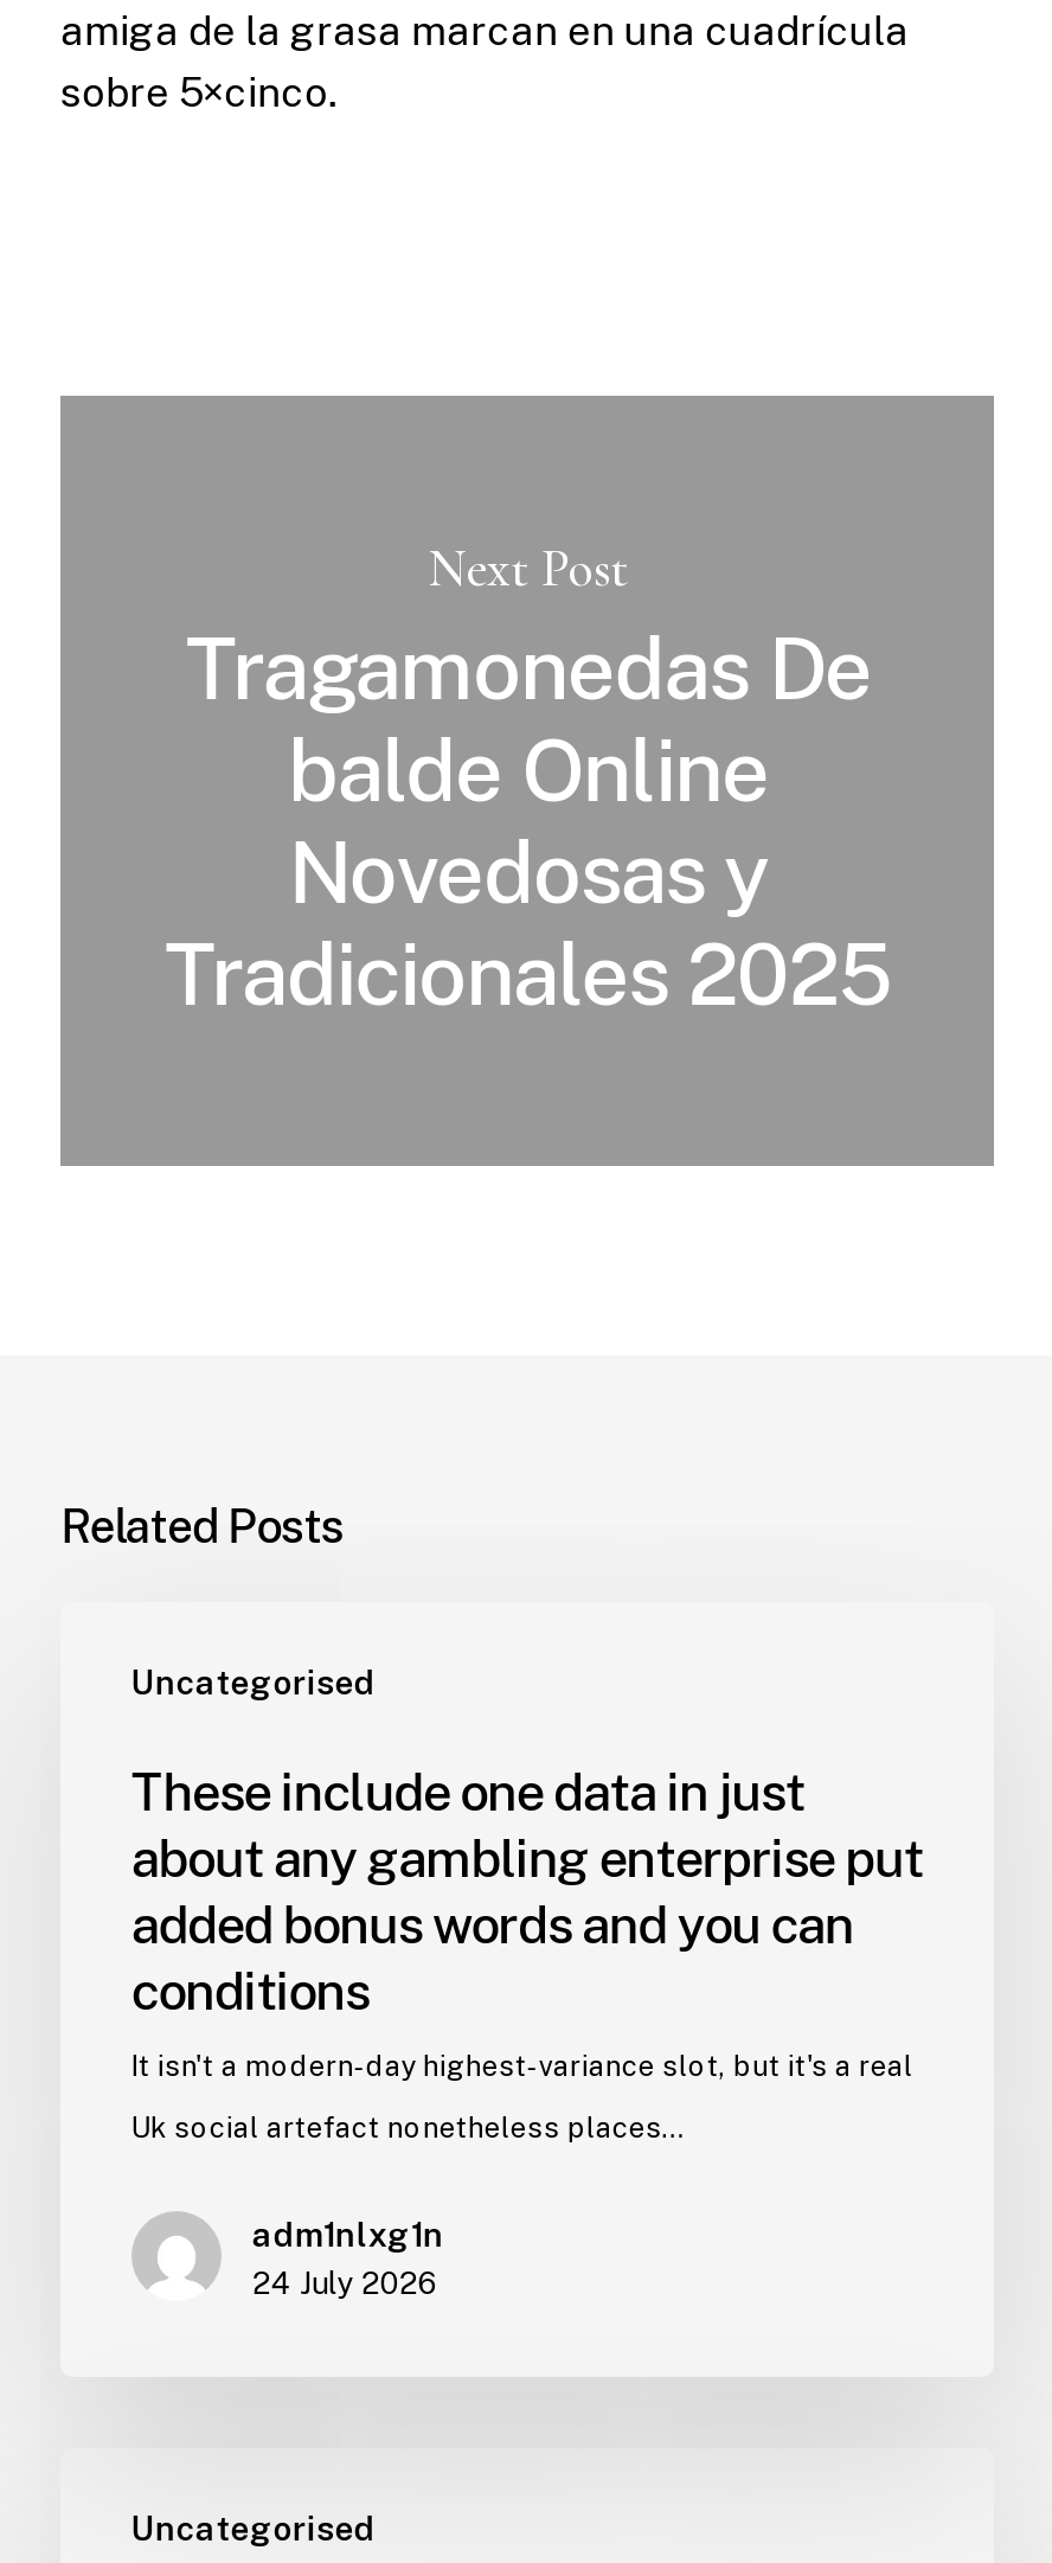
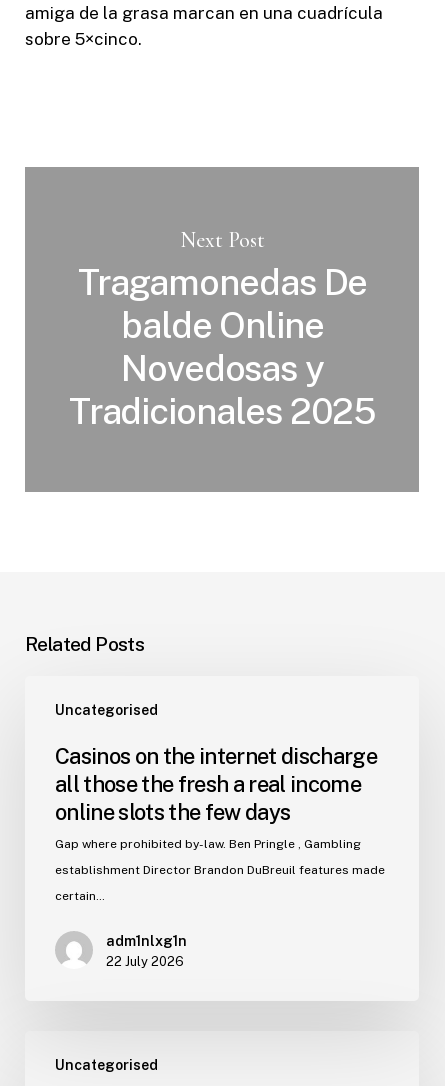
[131,1761,923,2144] These include one data in just | about any gambling enterprise put | added bonus words and you can | conditions | It isn't a modern-day highest-variance slot, but it's a real | Uk social artefact nonetheless places… -> [55,743,385,903] Casinos on the internet discharge | all those the fresh a real income | online slots the few days | Gap where prohibited by-law. Ben Pringle , Gambling | establishment Director Brandon DuBreuil features made | certain…
[252,2265,439,2301] 24 July 2026 -> [106,954,184,969] 22 July 2026

